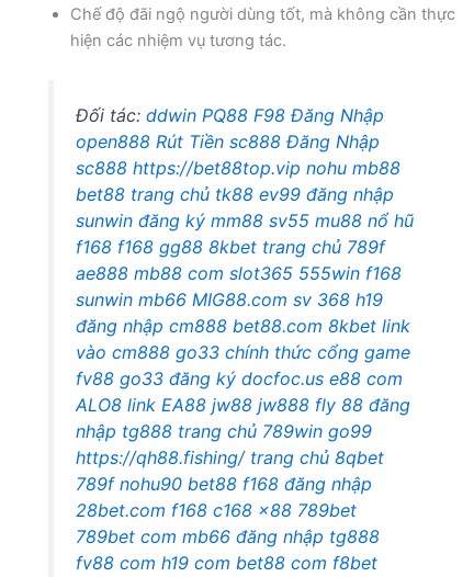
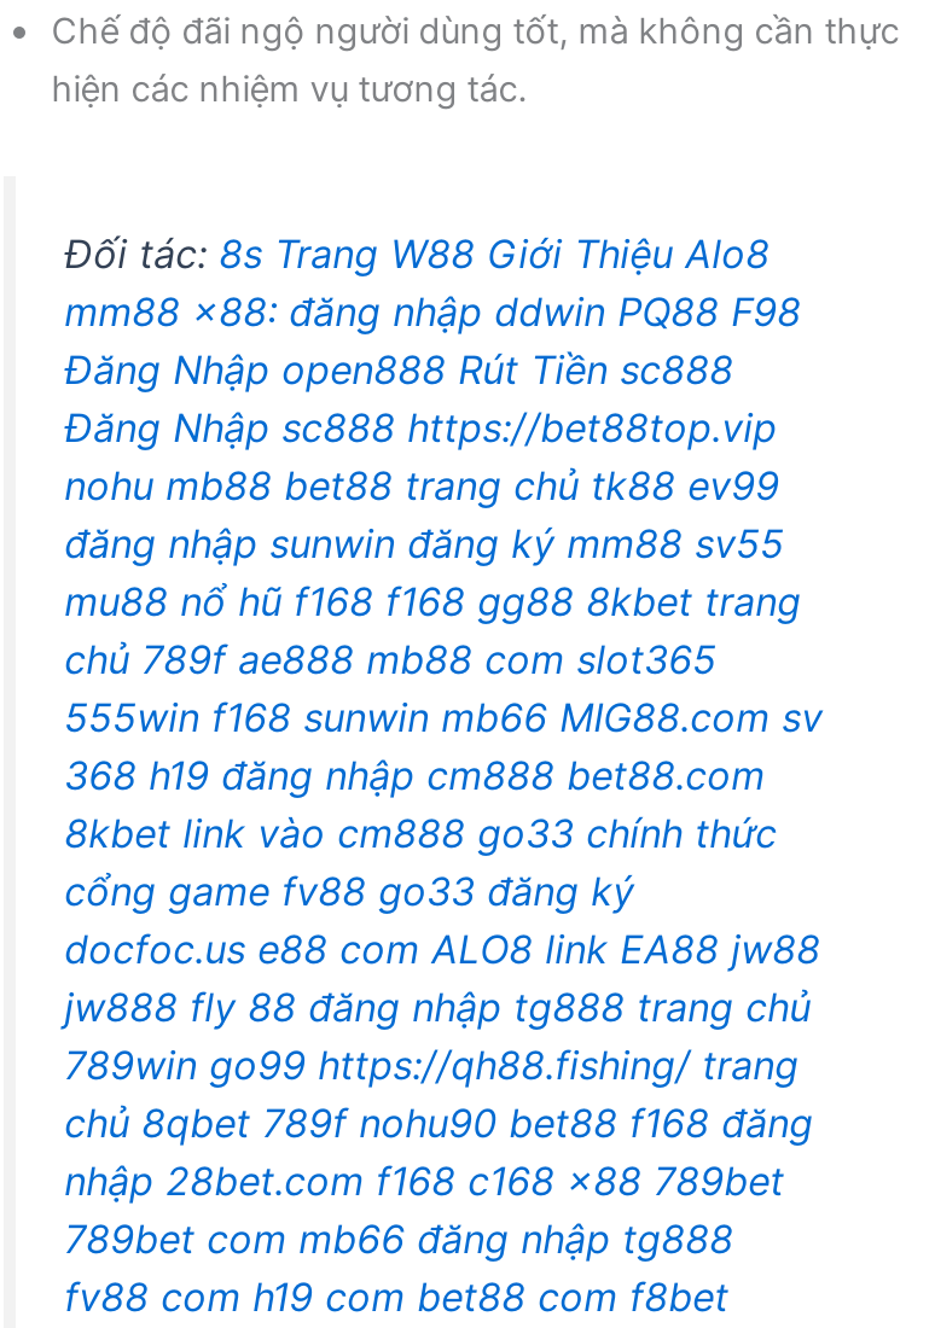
[76,104,414,521] Đối tác: ddwin PQ88 F98 Đăng Nhập | open888 Rút Tiền sc888 Đăng Nhập | sc888 https://bet88top.vip nohu mb88 | bet88 trang chủ tk88 ev99 đăng nhập | sunwin đăng ký mm88 sv55 mu88 nổ hũ | f168 f168 gg88 8kbet trang chủ 789f | ae888 mb88 com slot365 555win f168 | sunwin mb66 MIG88.com sv 368 h19 | đăng nhập cm888 bet88.com 8kbet link | vào cm888 go33 chính thức cổng game | fv88 go33 đăng ký docfoc.us e88 com | ALO8 link EA88 jw88 jw888 fly 88 đăng | nhập tg888 trang chủ 789win go99 | https://qh88.fishing/ trang chủ 8qbet | 789f nohu90 bet88 f168 đăng nhập | 28bet.com f168 c168 x88 789bet -> [64,229,823,1205] Đối tác: 8s Trang W88 Giới Thiệu Alo8 | mm88 x88: đăng nhập ddwin PQ88 F98 | Đăng Nhập open888 Rút Tiền sc888 | Đăng Nhập sc888 https://bet88top.vip | nohu mb88 bet88 trang chủ tk88 ev99 | đăng nhập sunwin đăng ký mm88 sv55 | mu88 nổ hũ f168 f168 gg88 8kbet trang | chủ 789f ae888 mb88 com slot365 | 555win f168 sunwin mb66 MIG88.com sv | 368 h19 đăng nhập cm888 bet88.com | 8kbet link vào cm888 go33 chính thức | cổng game fv88 go33 đăng ký | docfoc.us e88 com ALO8 link EA88 jw88 | jw888 fly 88 đăng nhập tg888 trang chủ | 789win go99 https://qh88.fishing/ trang | chủ 8qbet 789f nohu90 bet88 f168 đăng | nhập 28bet.com f168 c168 x88 789bet

